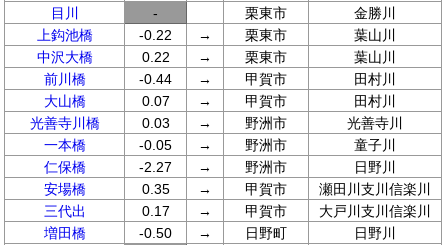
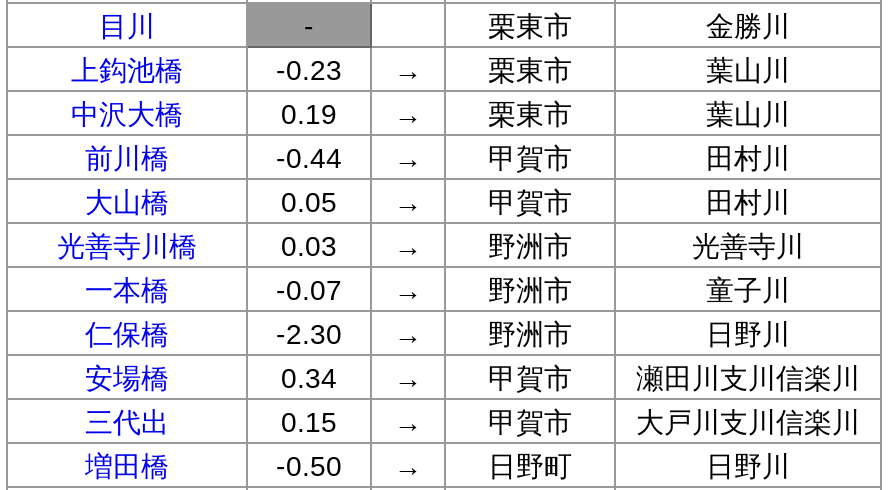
[139,27,172,43] -0.22 -> [276,54,342,86] -0.23
[141,49,169,65] 0.22 -> [281,98,337,130] 0.19
[141,93,169,109] 0.07 -> [281,186,337,218] 0.05
[139,137,172,153] -0.05 -> [276,274,342,306] -0.07
[139,159,172,175] -2.27 -> [276,318,342,350] -2.30
[141,181,169,197] 0.35 -> [281,362,337,394] 0.34
[141,203,169,219] 0.17 -> [281,406,337,438] 0.15

